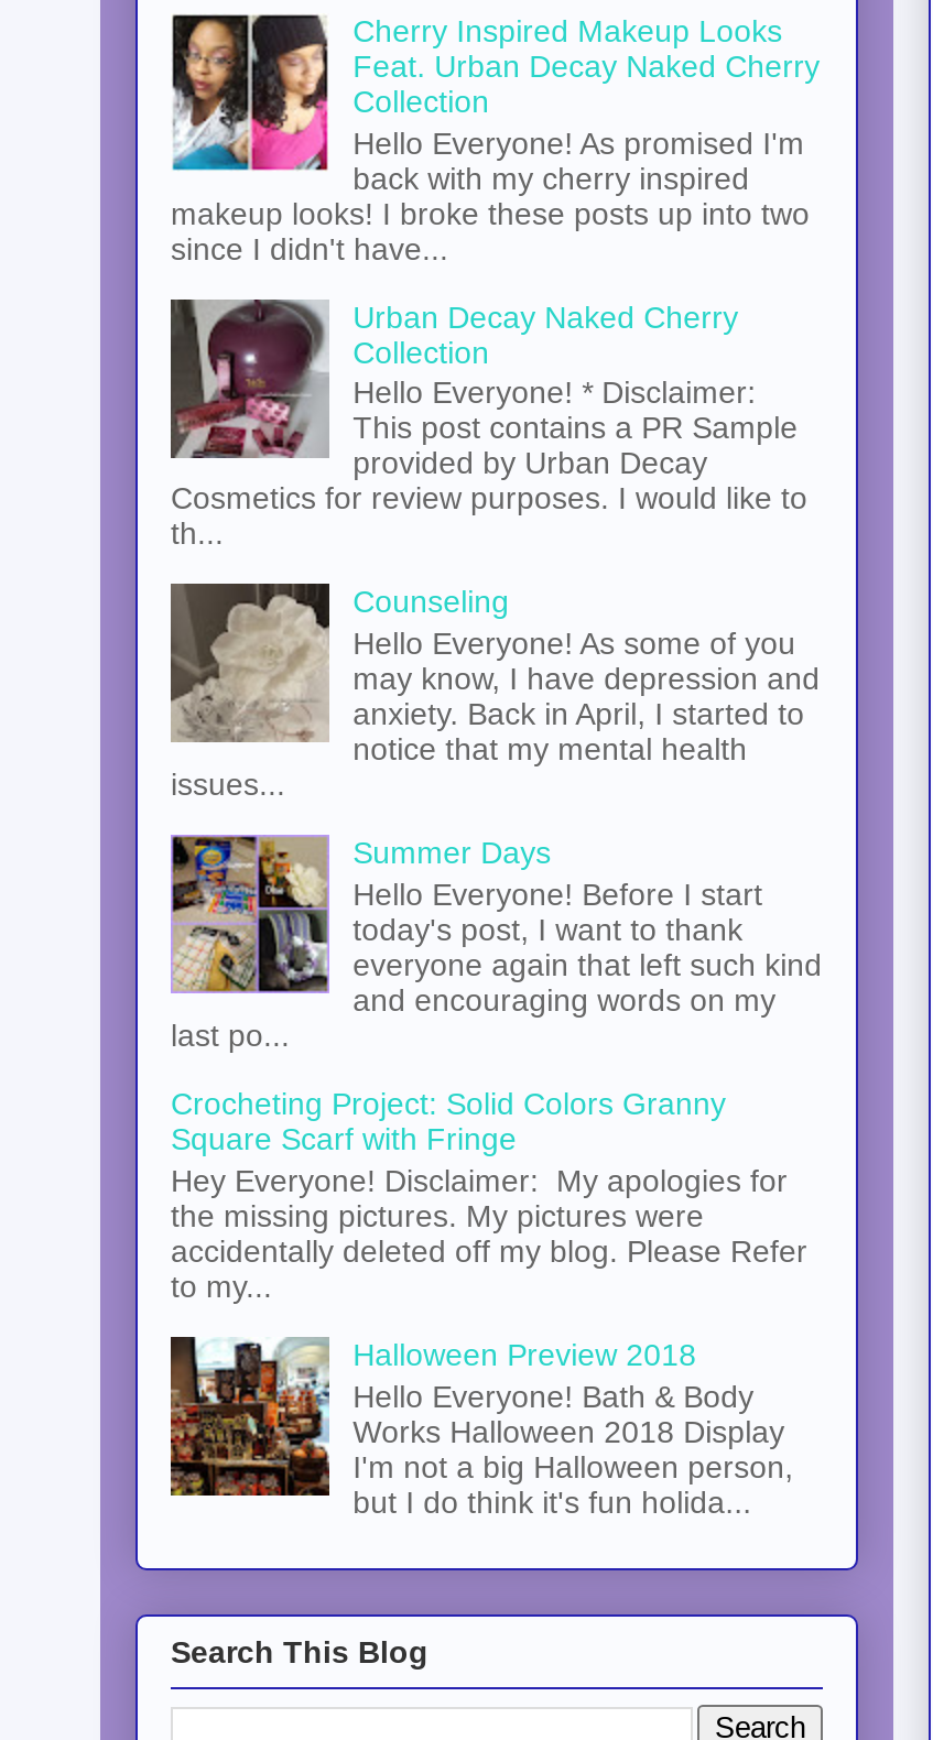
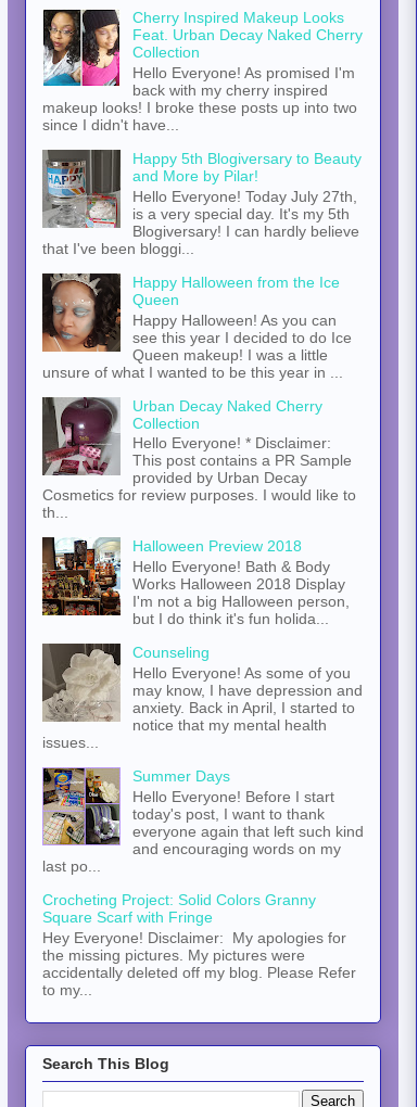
none -> [41,272,116,353] [image]
none -> [42,149,361,380] [image] | Happy 5th Blogiversary to Beauty | and More by Pilar! | Hello Everyone! Today July 27th, | is a very special day. It's my 5th | Blogiversary! I can hardly believe | that I've been bloggi... | Happy Halloween from the Ice | Queen | Happy Halloween! As you can | see this year I decided to do Ice | Queen makeup! I was a little | unsure of what I wanted to be this year in ...
moved [171,578,822,1303] -> [42,640,363,998]: [image] | Counseling | Hello Everyone! As some of you | ... | accidentally deleted off my blog. Please Refer | to my...
moved [169,1334,793,1518] -> [42,537,349,627]: [image] | Halloween Preview 2018 | Hello Everyone! Bath & Body | Works Halloween 2018 Display | I'm not a big Halloween person, | but I do think it's fun holida...

